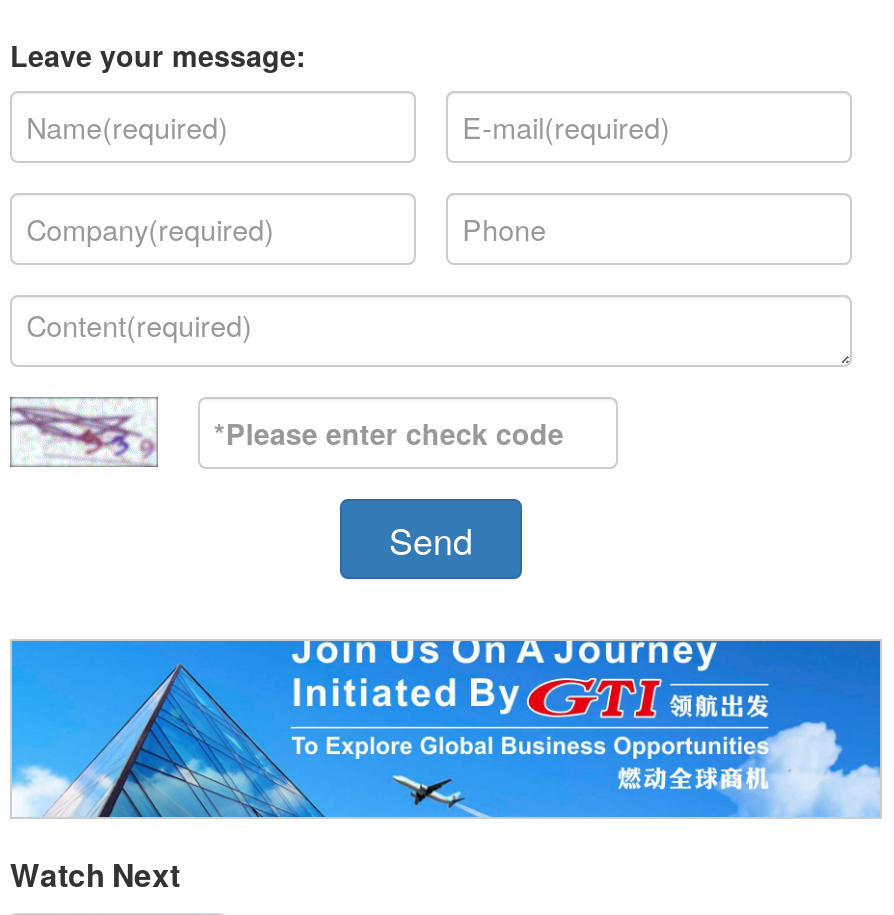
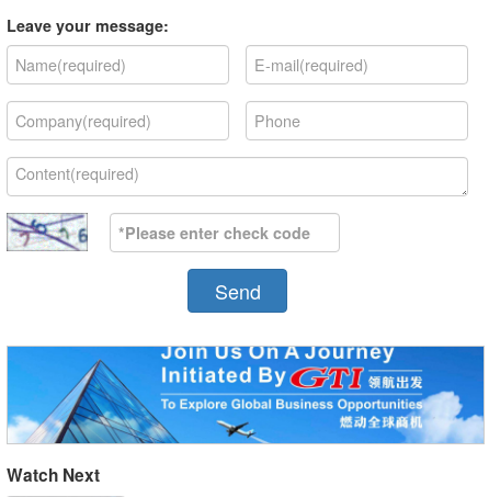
[10,399,156,463] [image] -> [9,214,88,250] [image]

